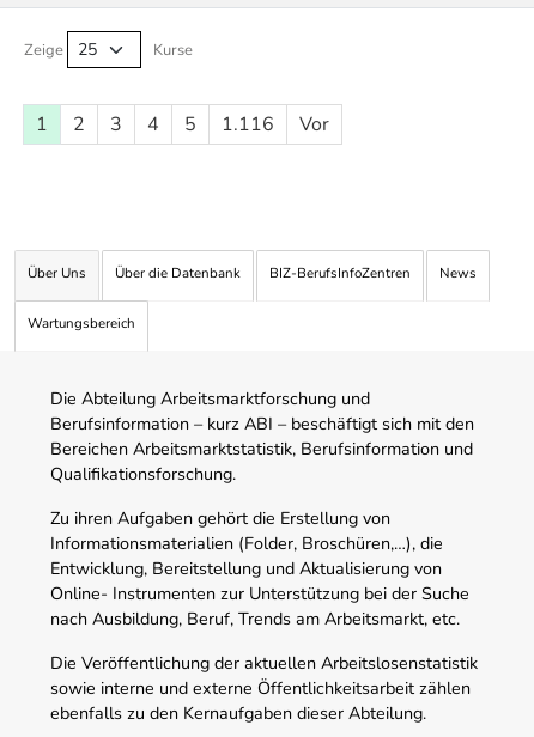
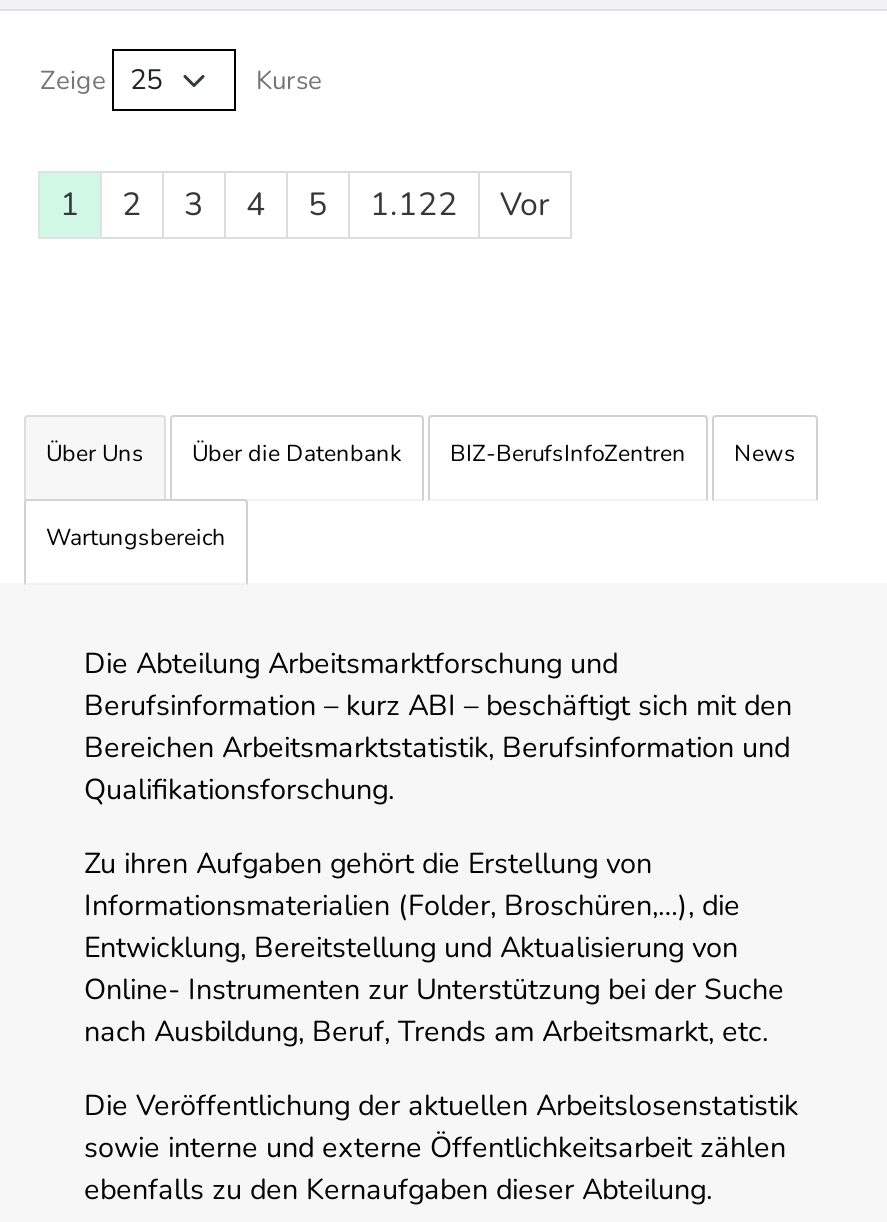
[36,112,329,138] 1 2 3 4 5 1.116 Vor -> [60,183,550,227] 1 2 3 4 5 1.122 Vor

